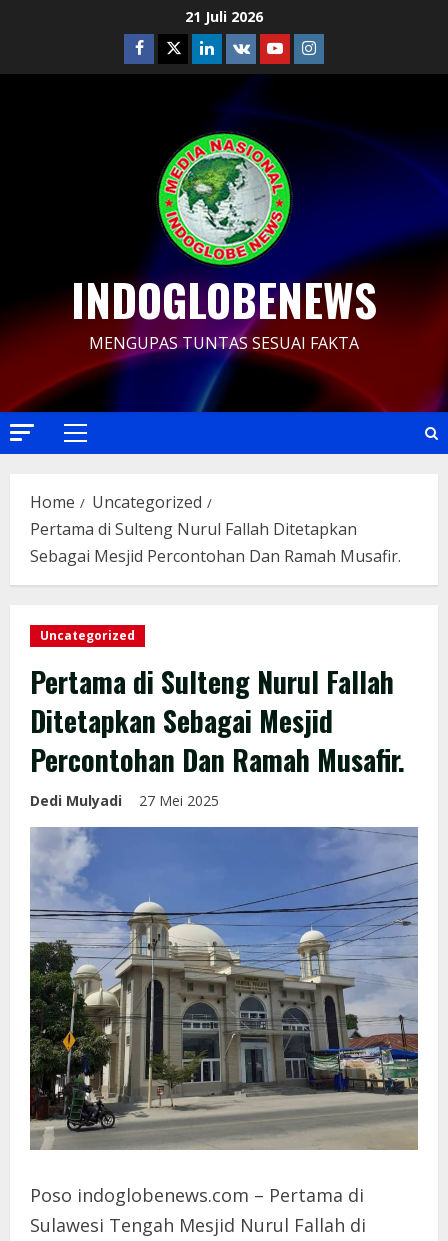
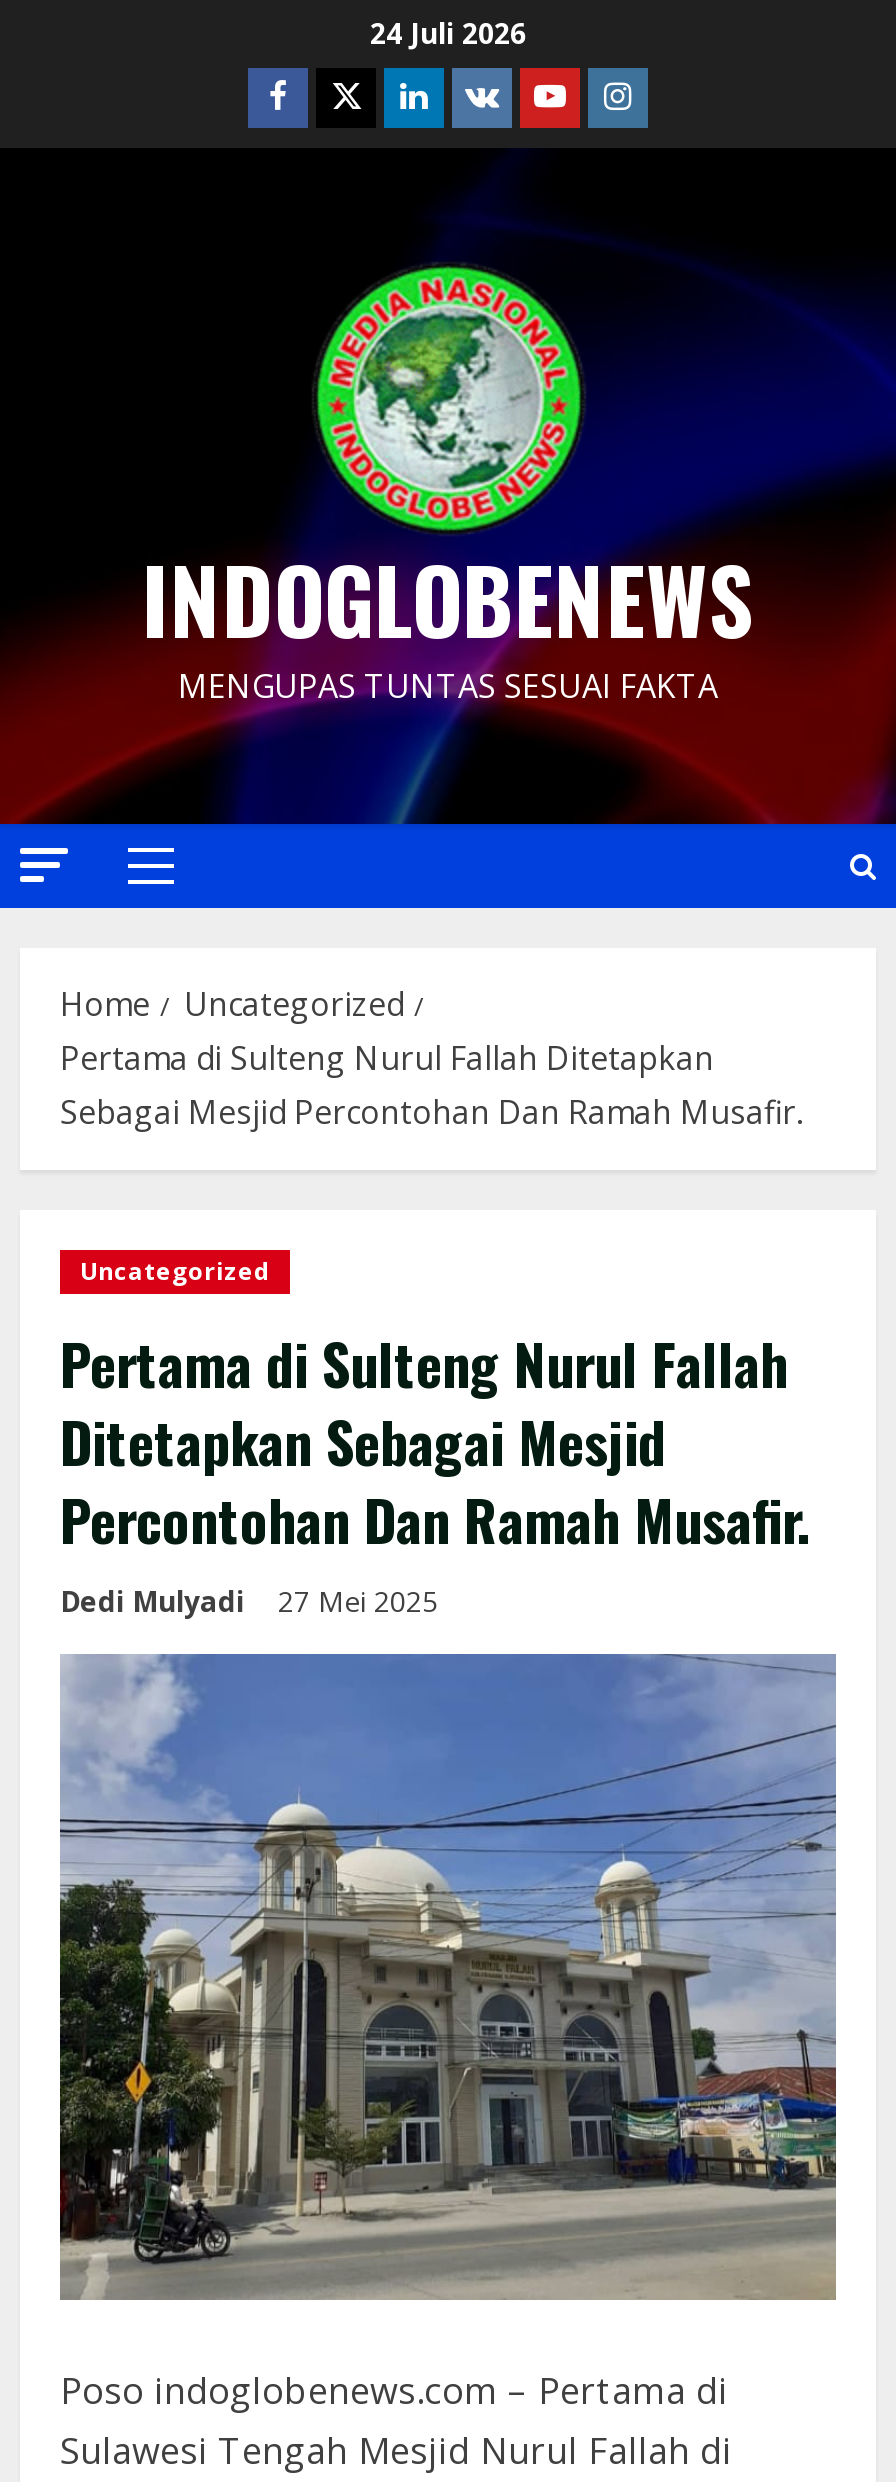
[185,7,263,26] 21 Juli 2026 -> [370,14,526,52] 24 Juli 2026

